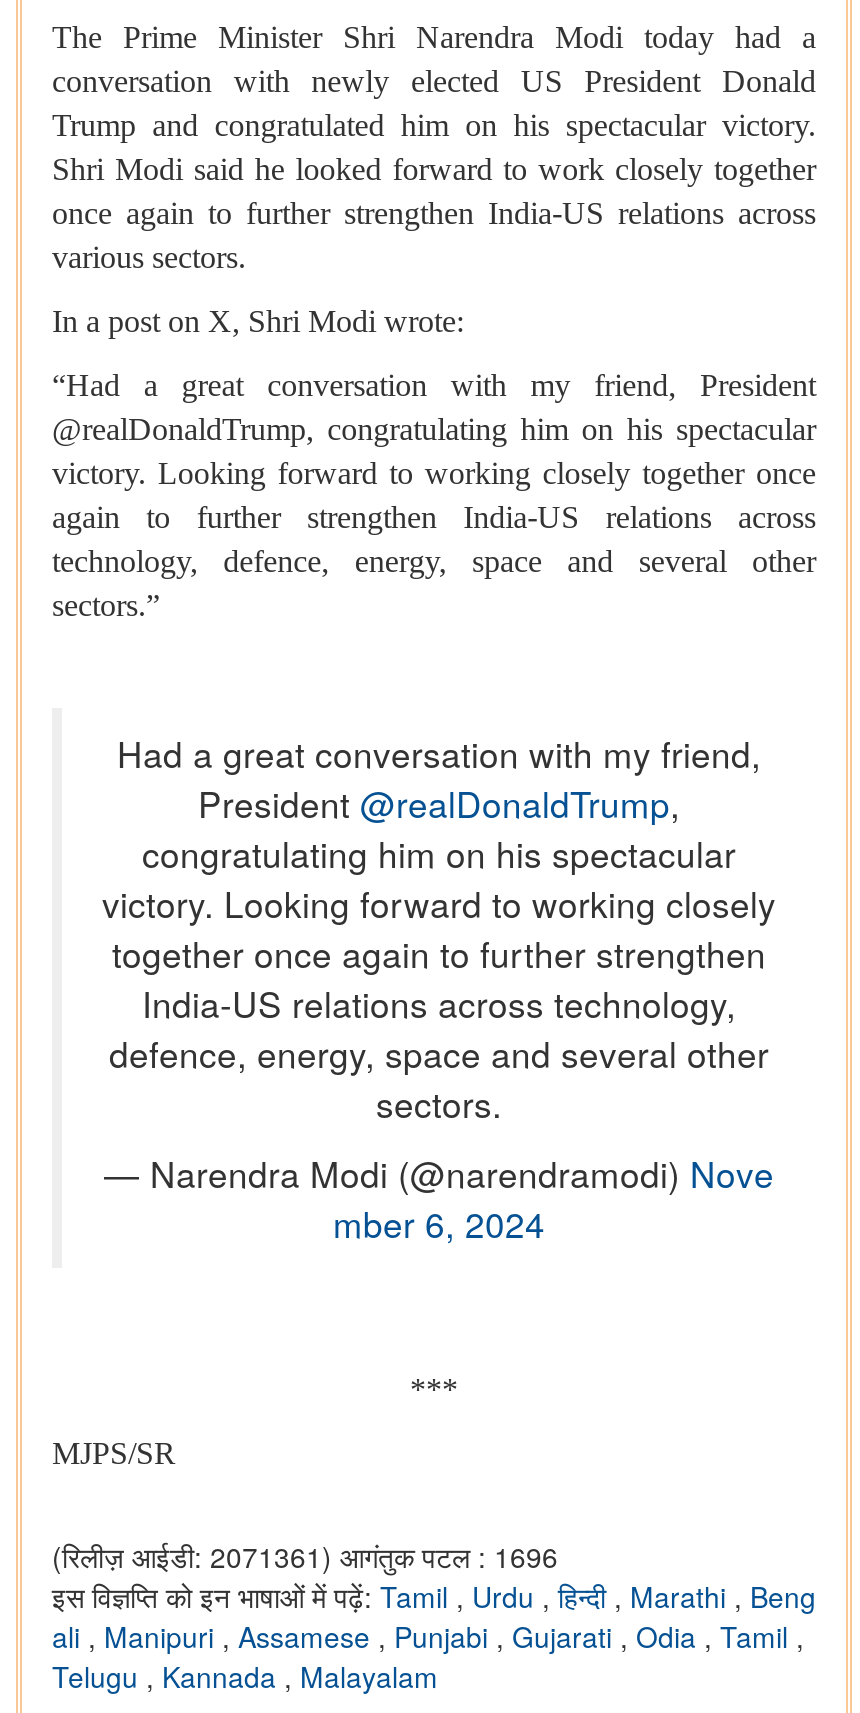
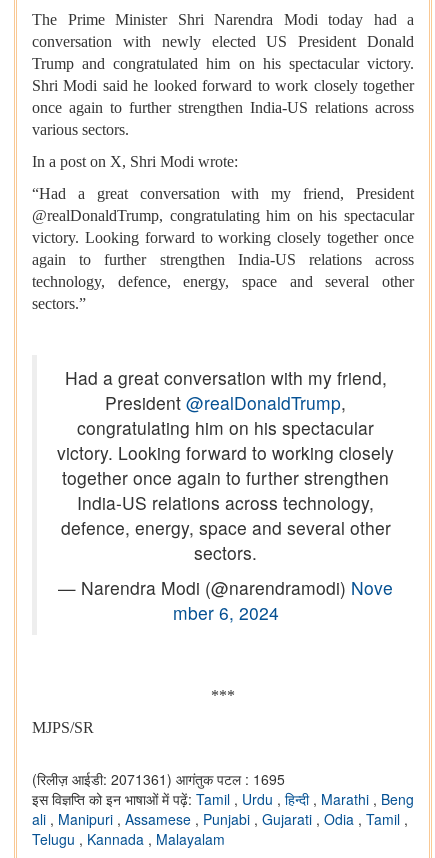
[52,1537,558,1577] (रिलीज़ आईडी: 2071361) आगंतुक पटल : 1696 -> [32,769,285,789] (रिलीज़ आईडी: 2071361) आगंतुक पटल : 1695

